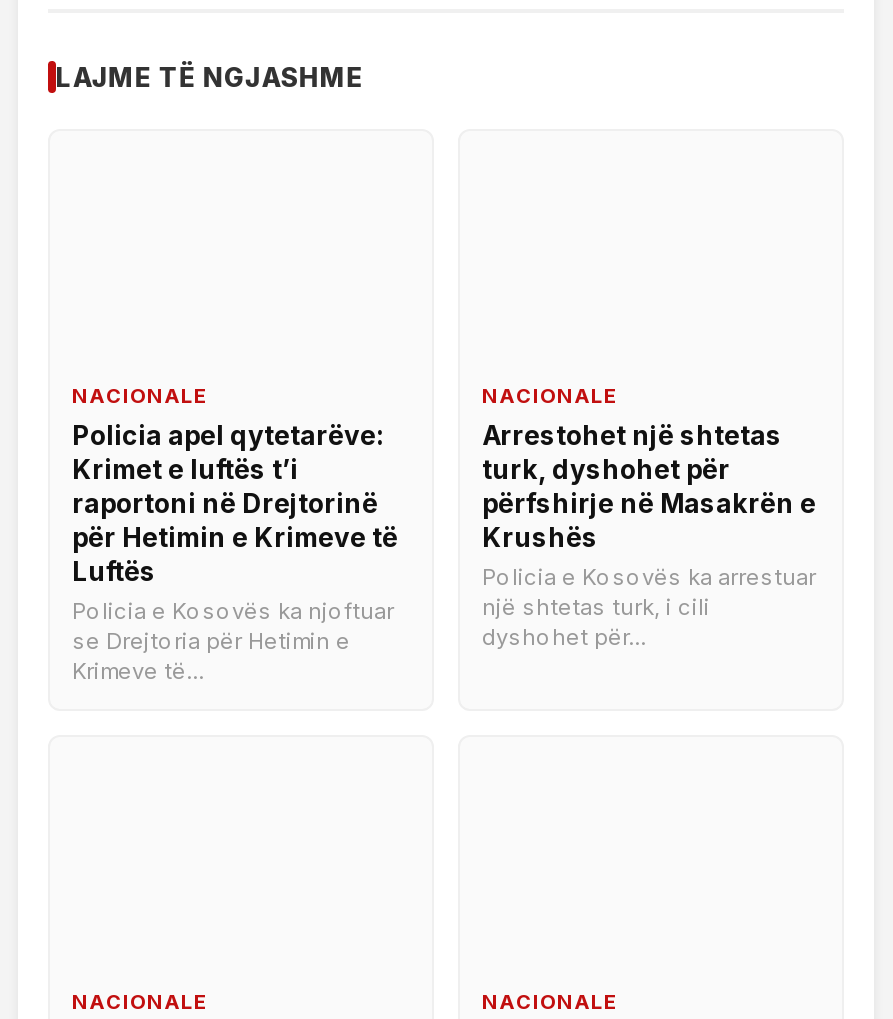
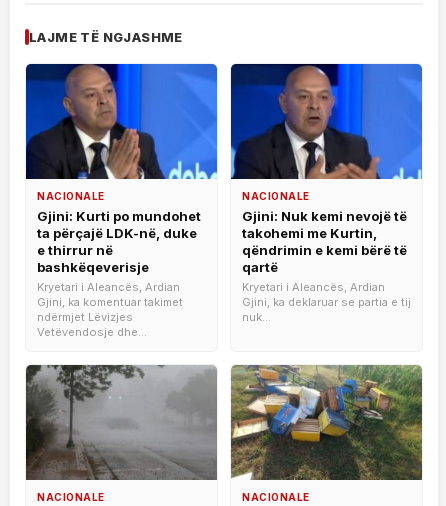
none -> [25,63,218,180] [image]
none -> [230,63,423,180] [image]
none -> [25,364,218,481] [image]
[72,419,398,685] Policia apel qytetarëve: | Krimet e luftës t’i | raportoni në Drejtorinë | për Hetimin e Krimeve të | Luftës | Policia e Kosovës ka njoftuar | se Drejtoria për Hetimin e | Krimeve të... -> [37,208,201,339] Gjini: Kurti po mundohet | ta përçajë LDK-në, duke | e thirrur në | bashkëqeverisje | Kryetari i Aleancës, Ardian | Gjini, ka komentuar takimet | ndërmjet Lëvizjes | Vetëvendosje dhe...
none -> [230,364,423,481] [image]
[482,419,816,651] Arrestohet një shtetas | turk, dyshohet për | përfshirje në Masakrën e | Krushës | Policia e Kosovës ka arrestuar | një shtetas turk, i cili | dyshohet për... -> [242,208,411,324] Gjini: Nuk kemi nevojë të | takohemi me Kurtin, | qëndrimin e kemi bërë të | qartë | Kryetari i Aleancës, Ardian | Gjini, ka deklaruar se partia e tij | nuk...

